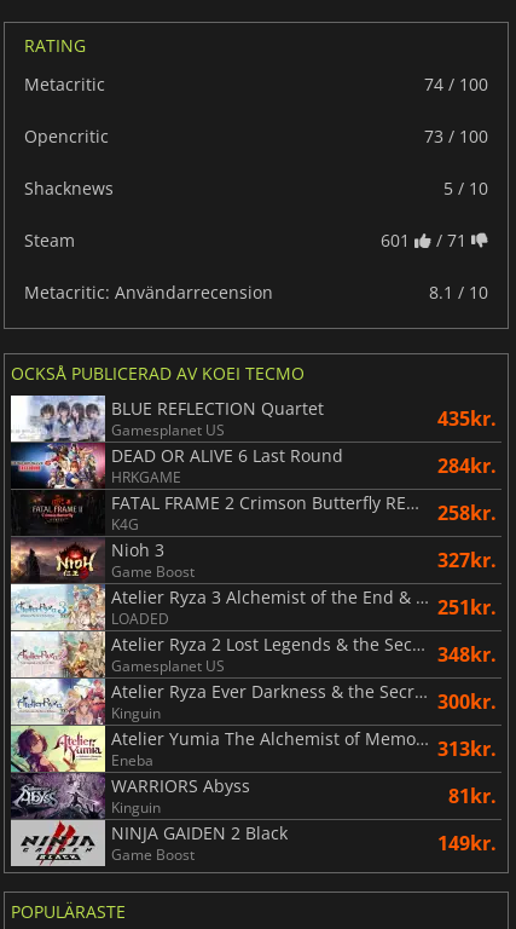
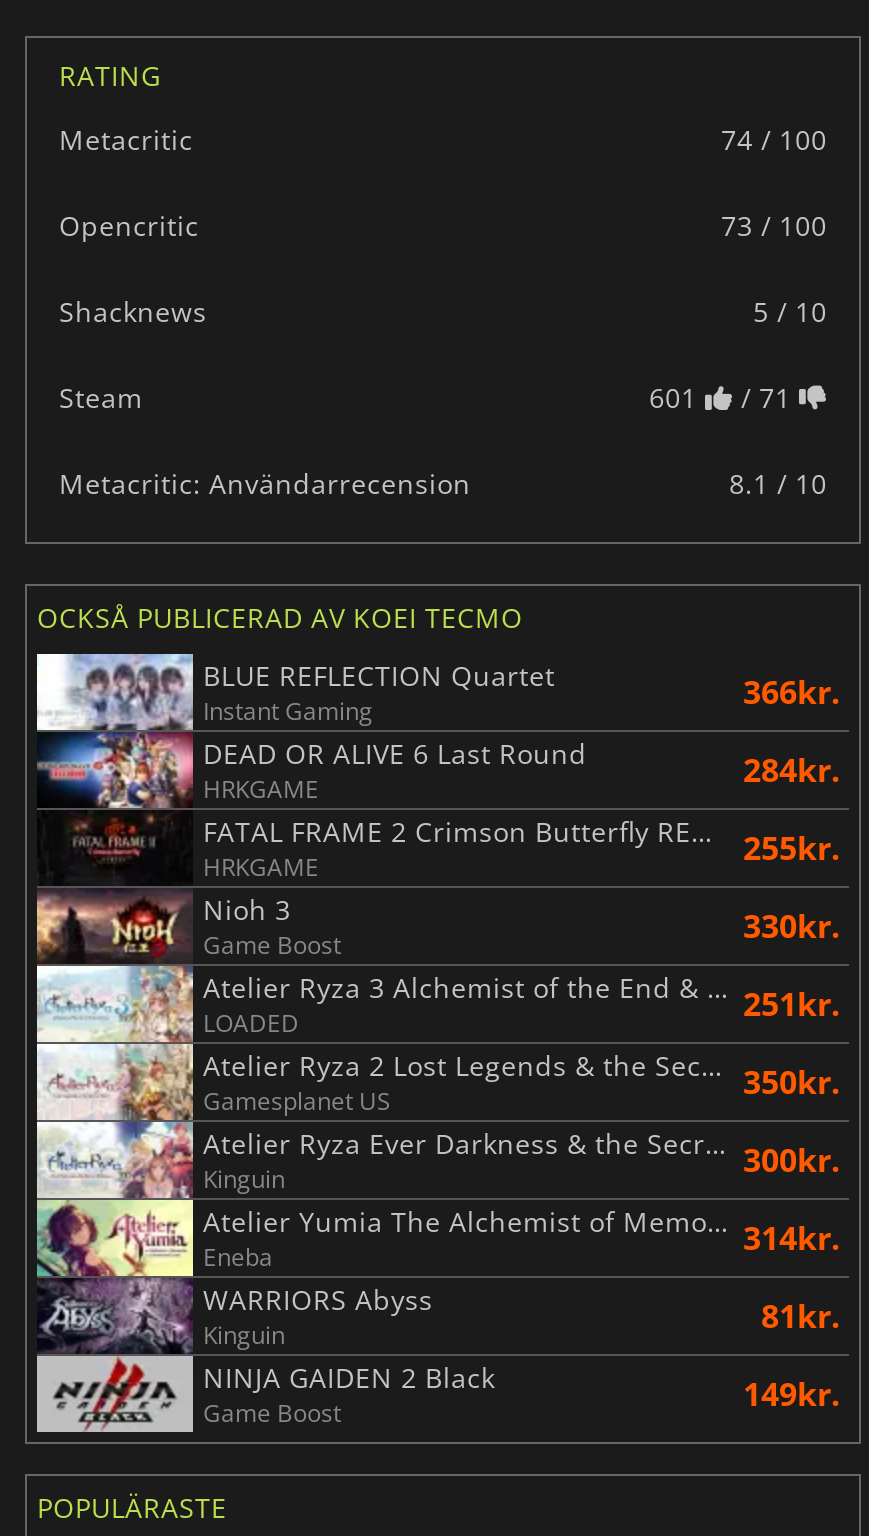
[111,405,497,441] Gamesplanet US | 435kr. -> [203,670,841,728] Instant Gaming | 366kr.
[111,500,497,535] K4G | 258kr. -> [203,826,841,884] HRKGAME | 255kr.
[437,547,497,574] 327kr. -> [743,904,841,948] 330kr.
[437,641,497,668] 348kr. -> [743,1060,841,1104] 350kr.
[437,736,497,762] 313kr. -> [743,1216,841,1260] 314kr.

